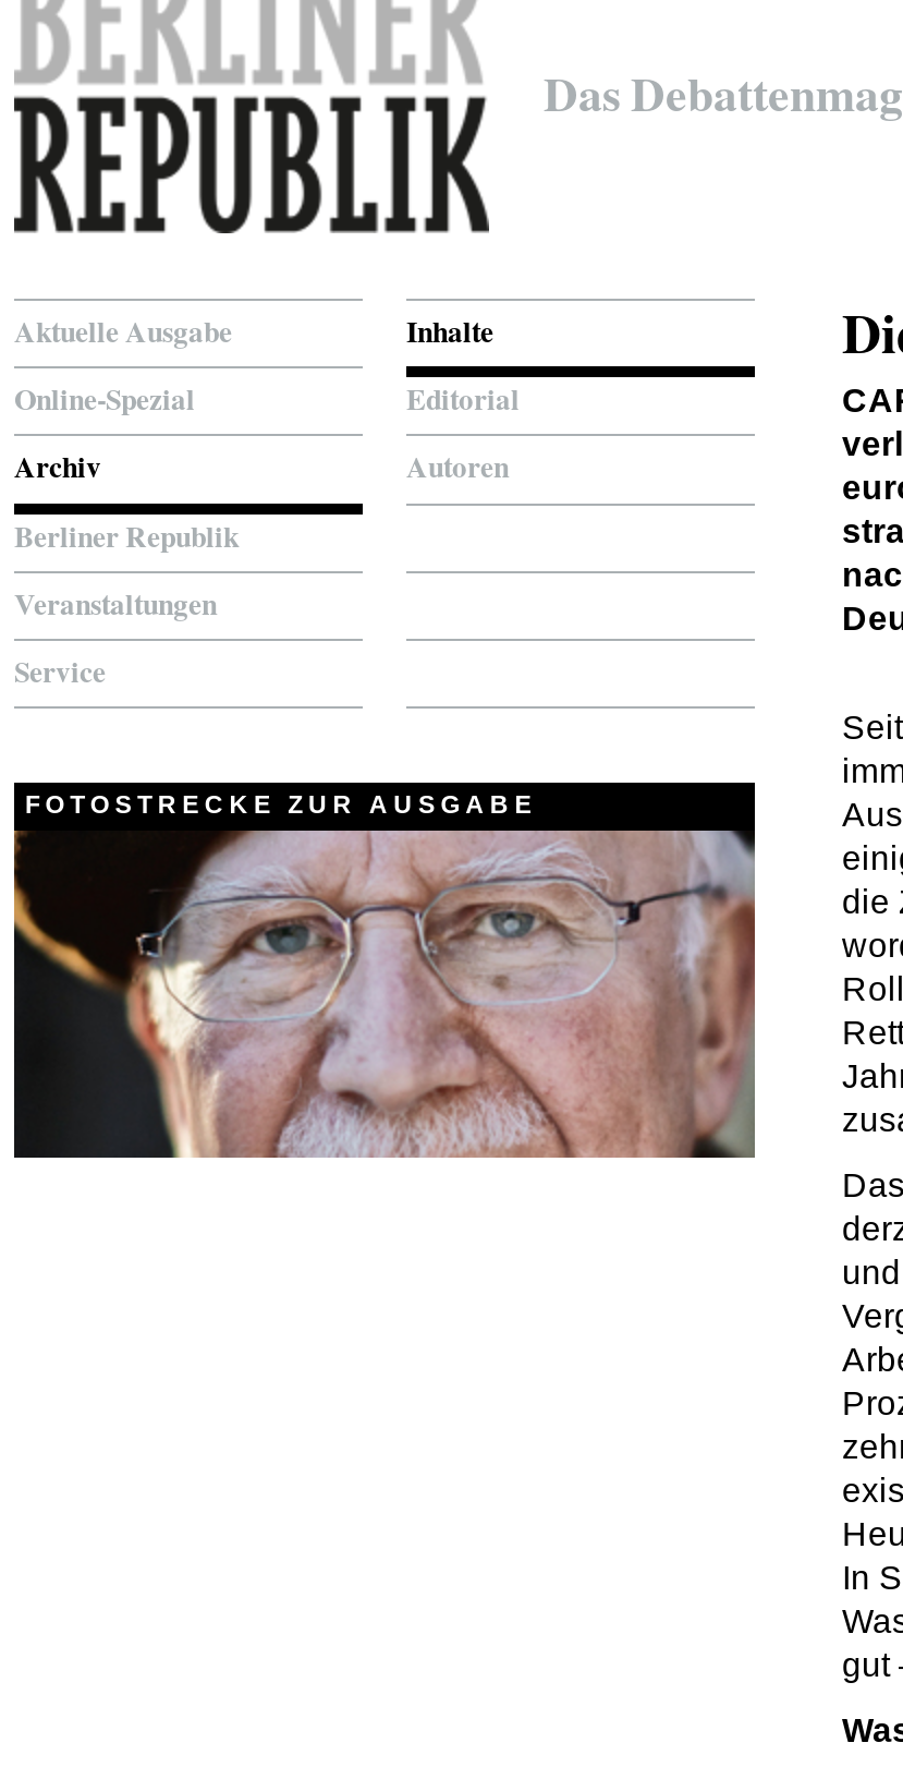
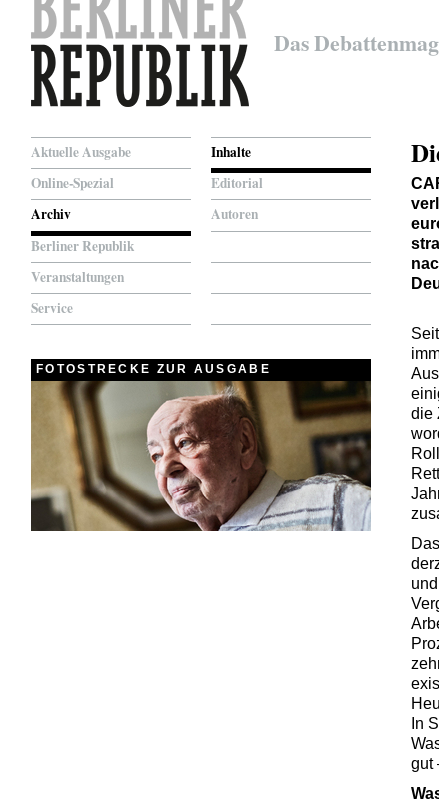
[12,828,757,1160] [image] -> [30,380,372,532] [image]

